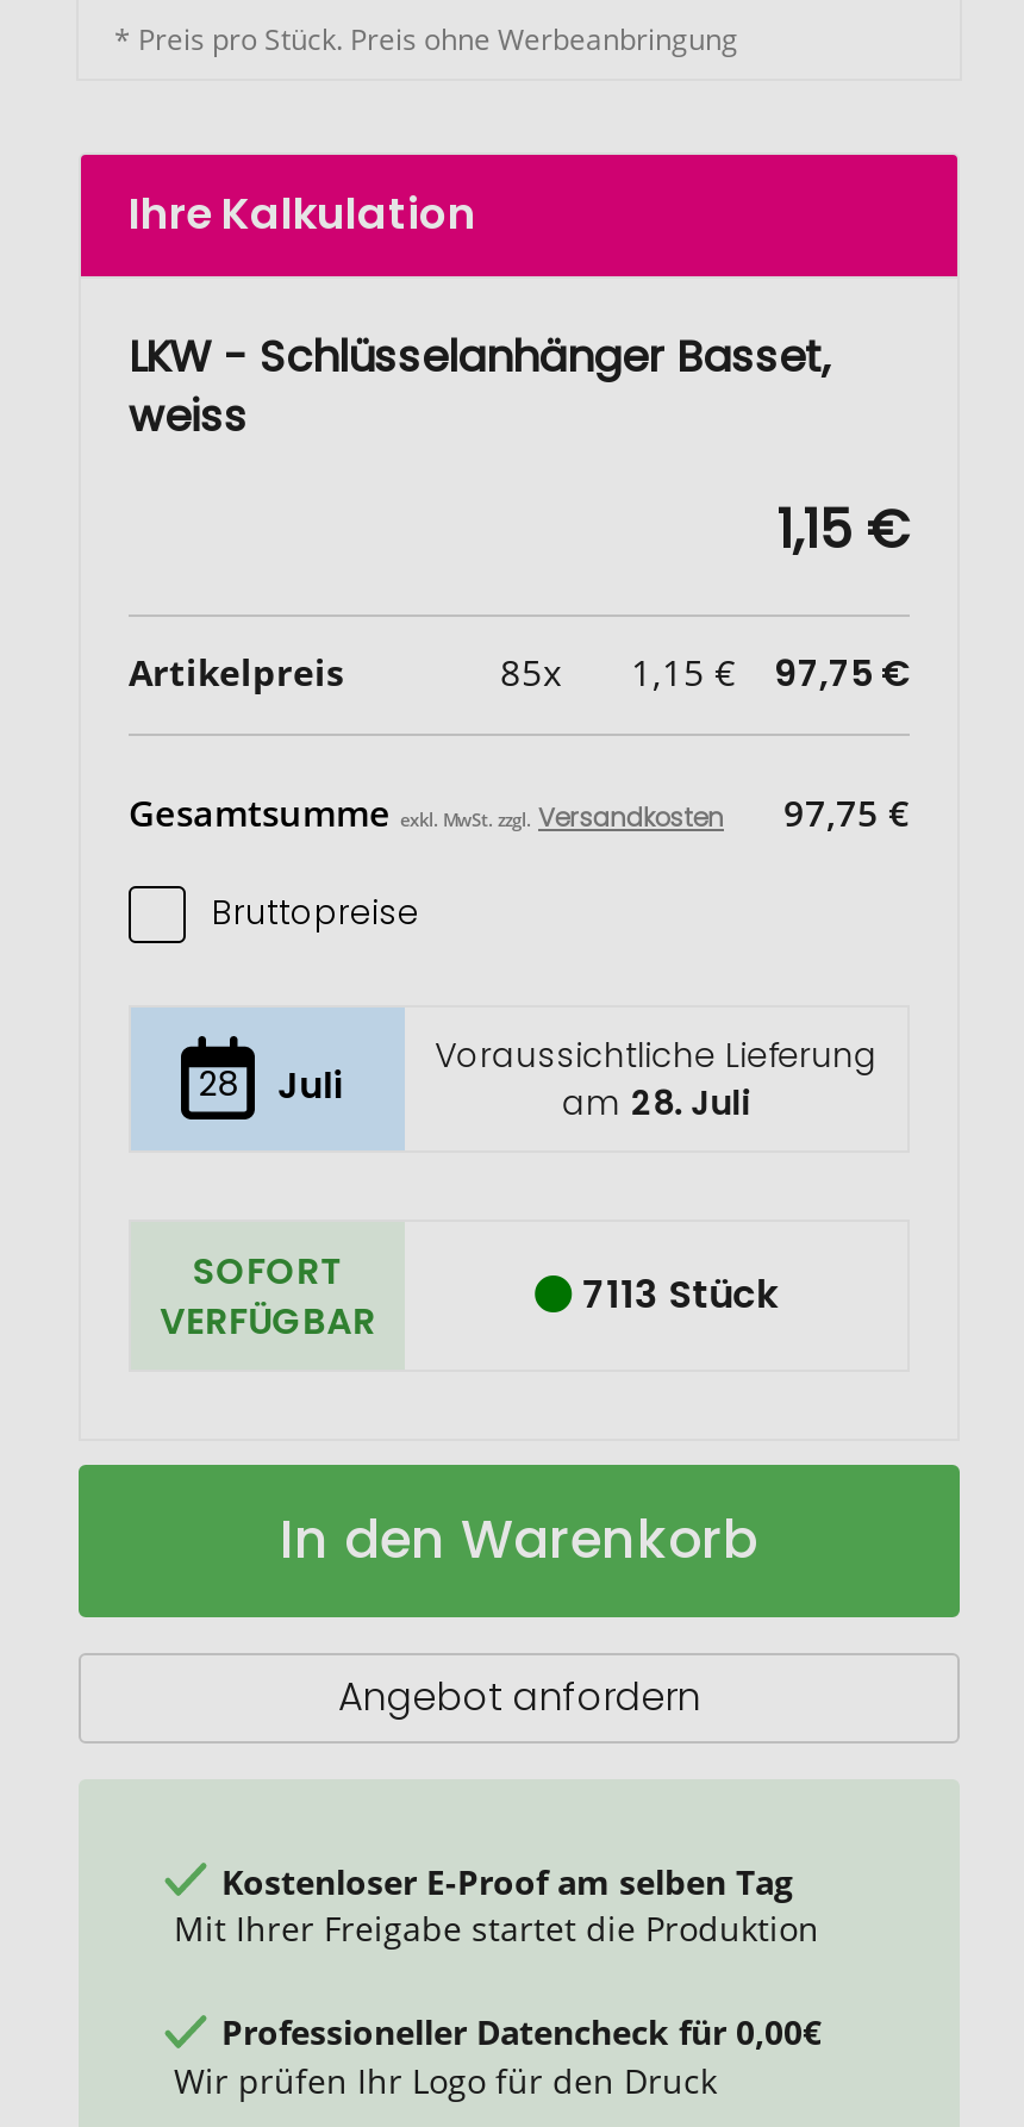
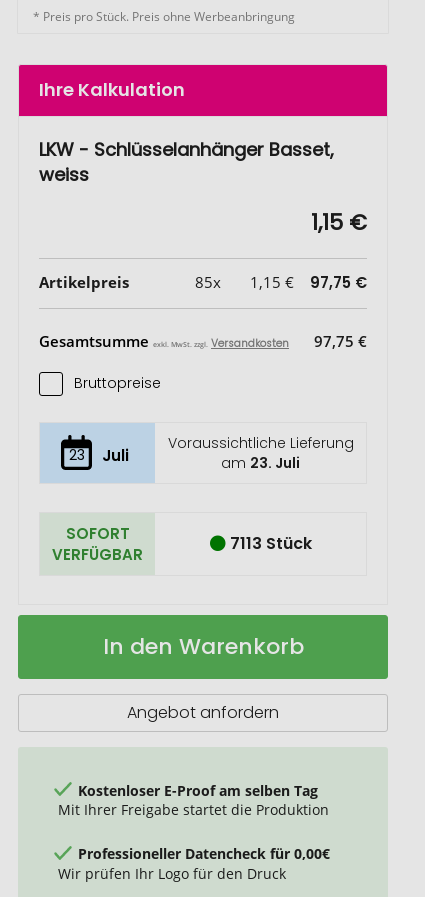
[198,1059,342,1109] 28 Juli -> [69,445,129,466] 23 Juli
[562,1079,751,1126] am 28. Juli -> [221,453,300,473] am 23. Juli

